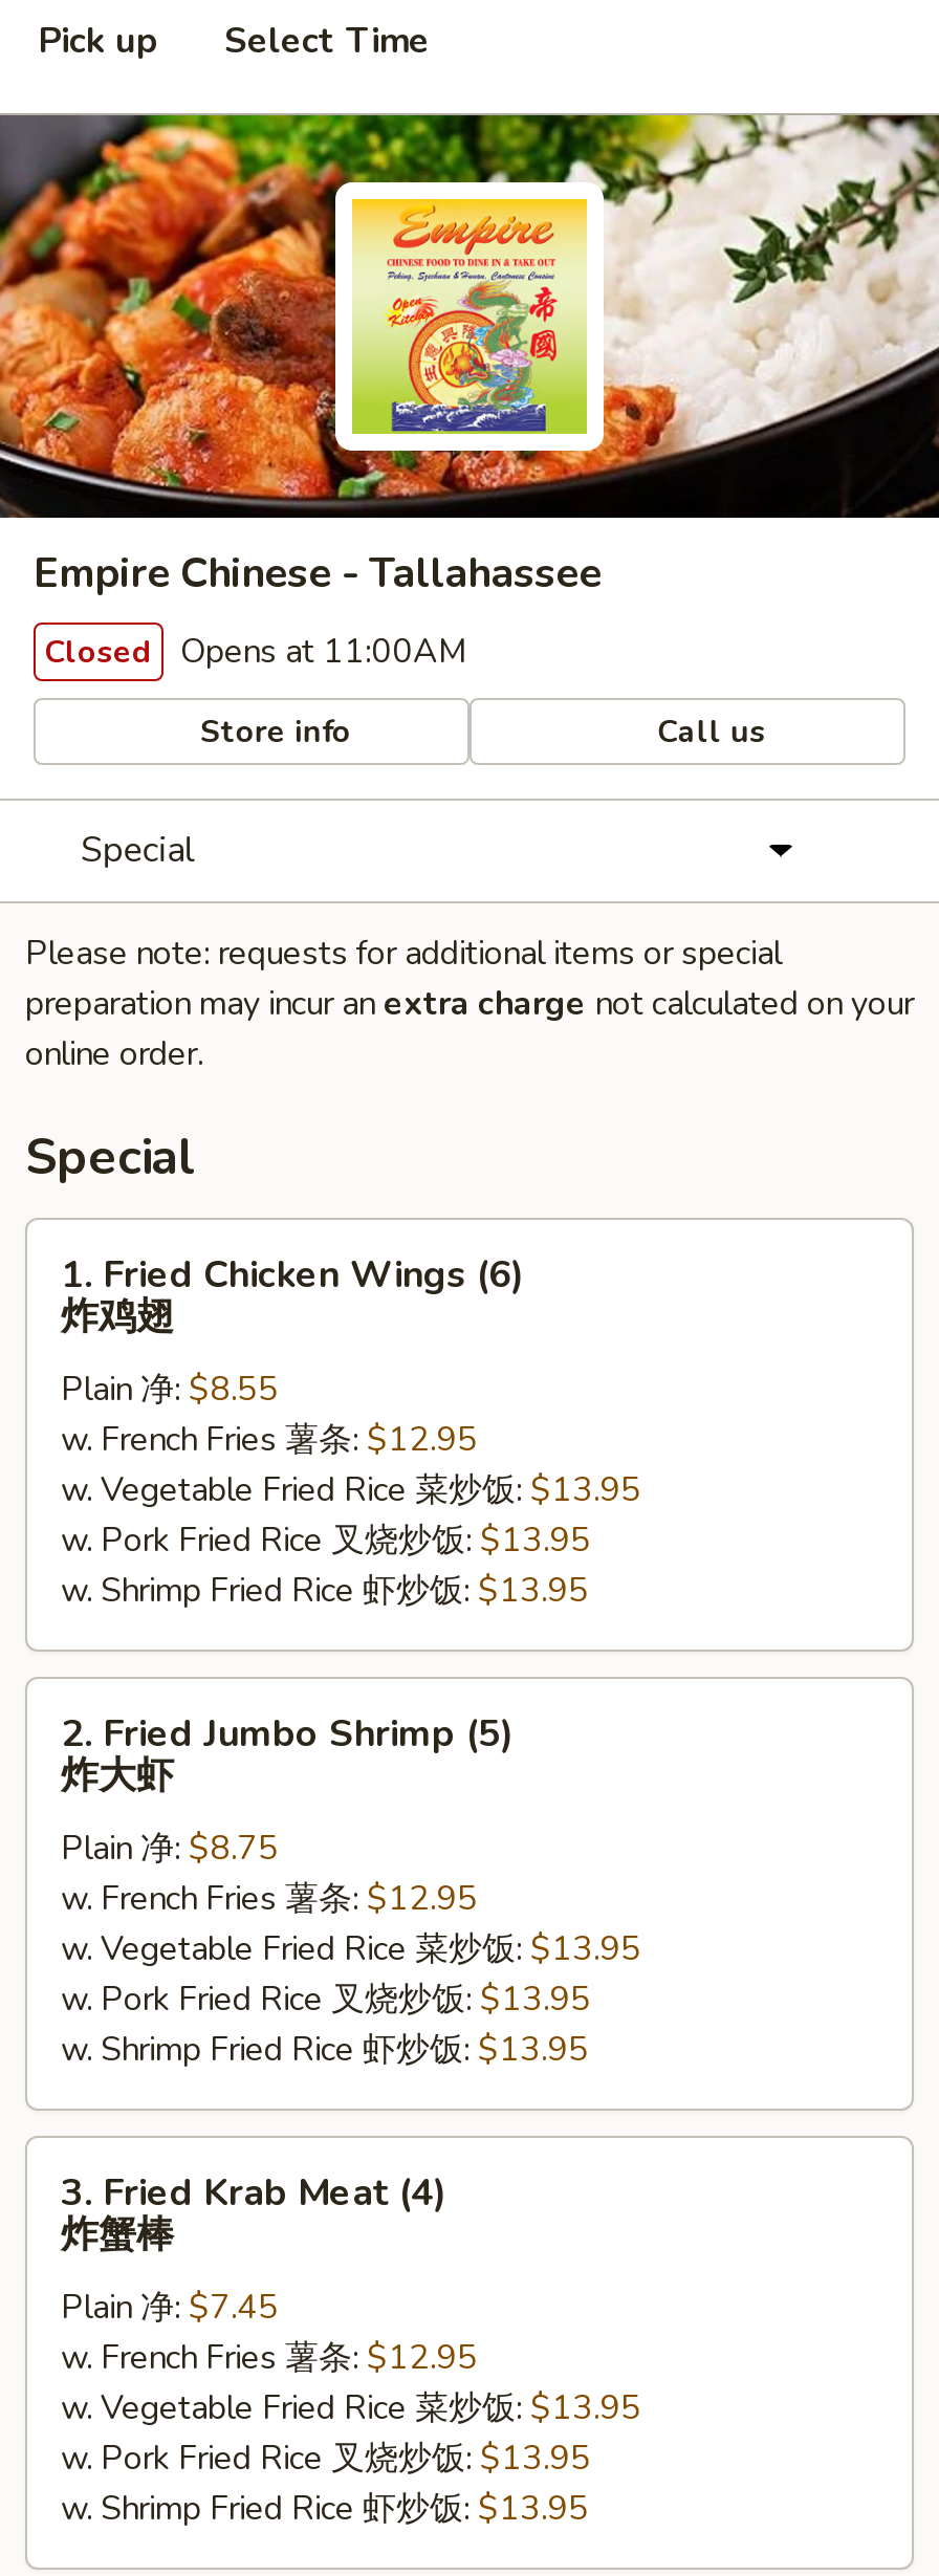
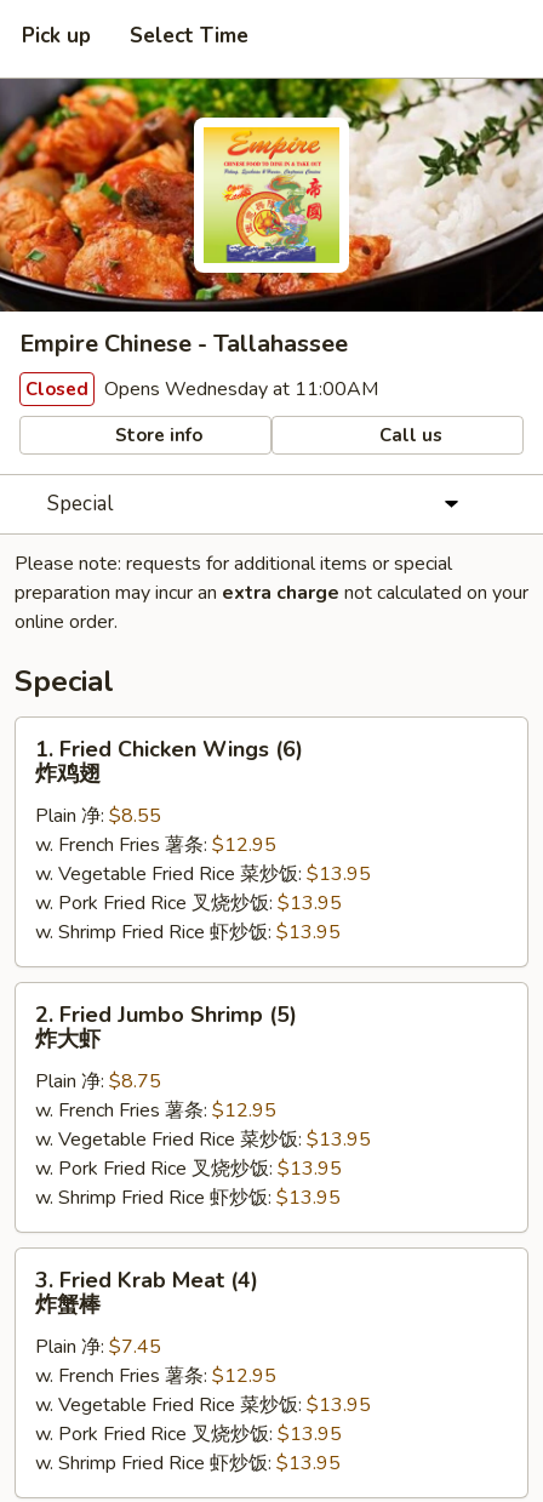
[44,629,467,675] Closed Opens at 11:00AM -> [25,376,378,402] Closed Opens Wednesday at 11:00AM

